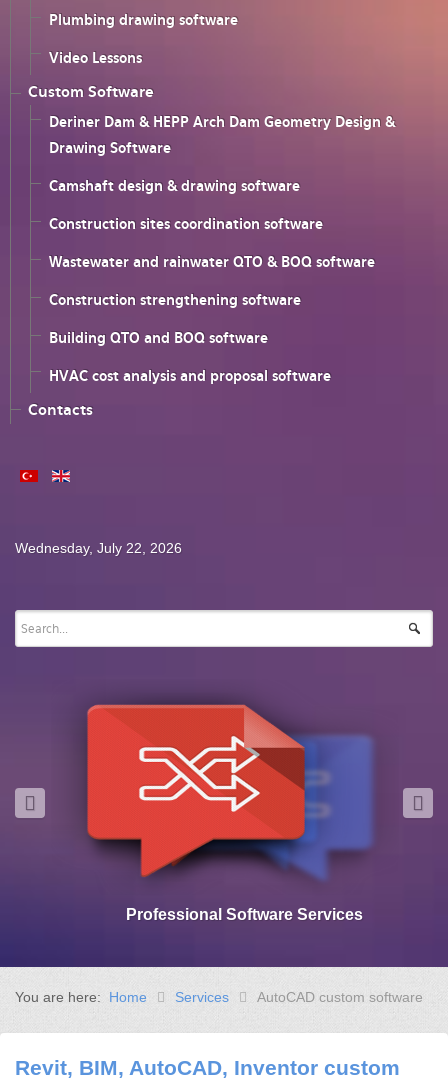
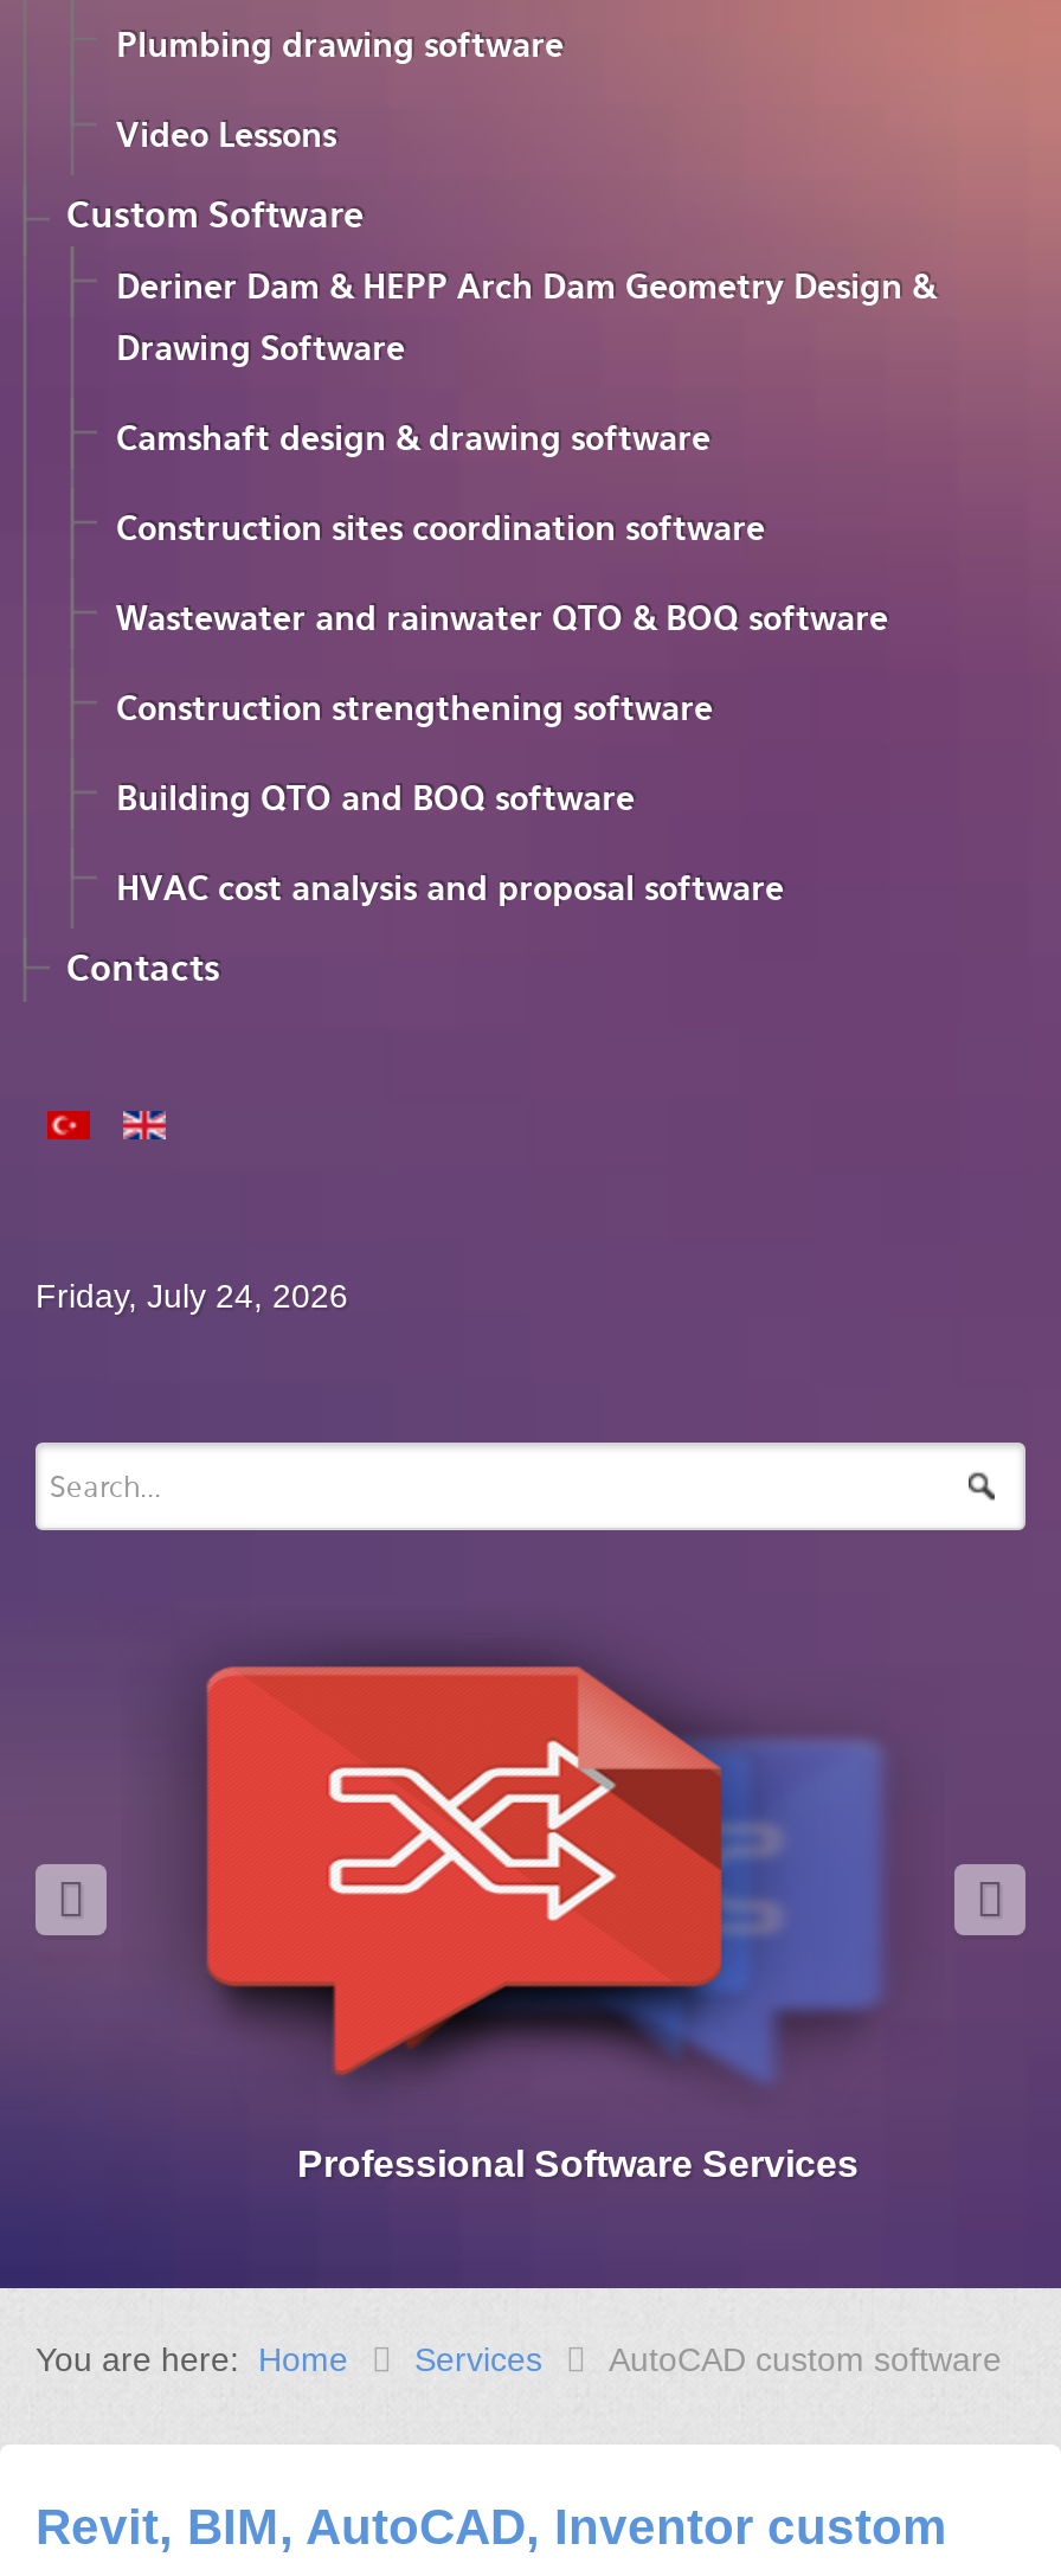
[15,540,182,556] Wednesday, July 22, 2026 -> [36,1277,348,1315] Friday, July 24, 2026

